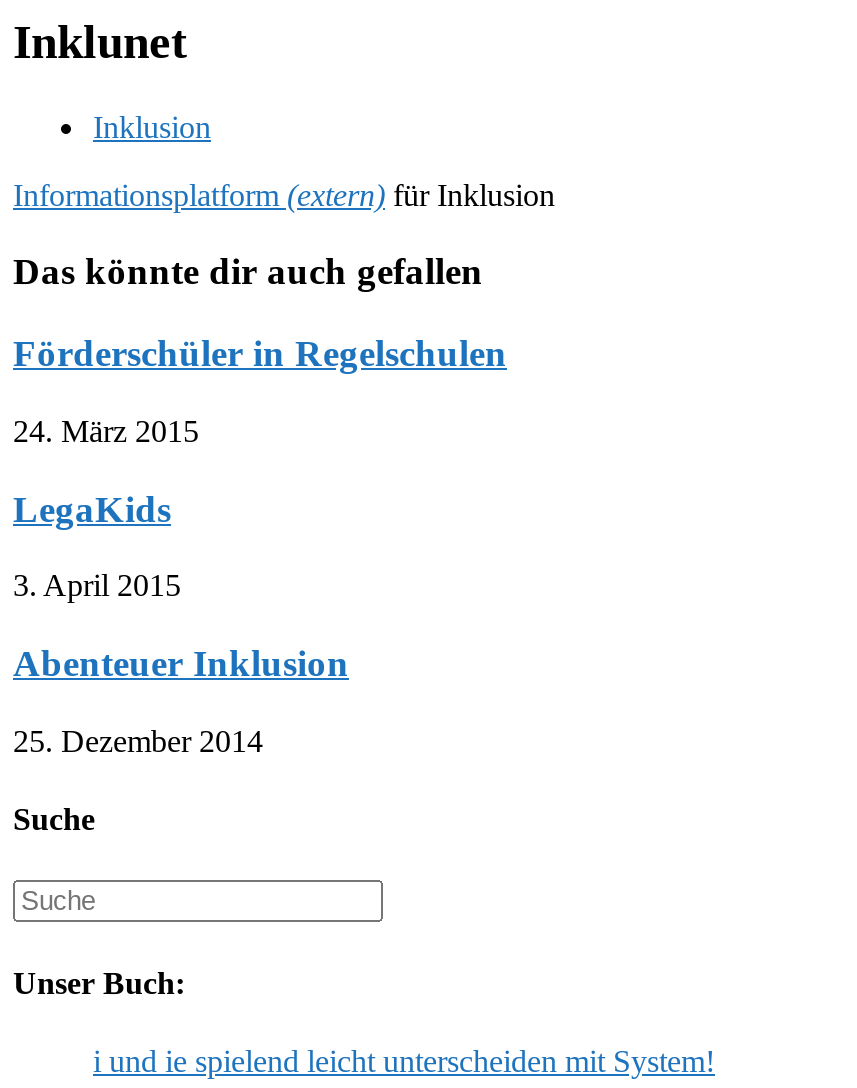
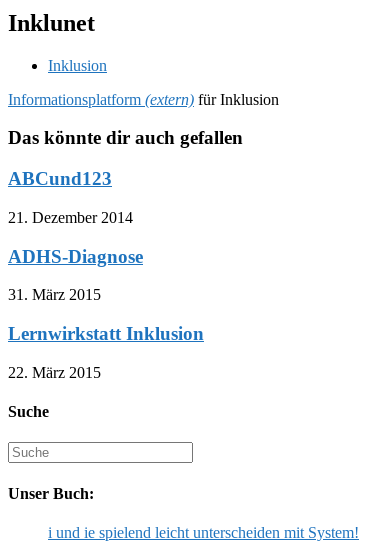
[13,332,507,374] Förderschüler in Regelschulen -> [8,168,112,189] ABCund123
[13,414,199,448] 24. März 2015 -> [8,209,133,226] 21. Dezember 2014
[13,487,171,529] LegaKids -> [8,246,143,267] ADHS-Diagnose
[13,569,181,603] 3. April 2015 -> [8,286,101,303] 31. März 2015
[13,642,349,684] Abenteuer Inklusion -> [8,323,204,344] Lernwirkstatt Inklusion
[13,723,263,757] 25. Dezember 2014 -> [8,364,101,381] 22. März 2015

